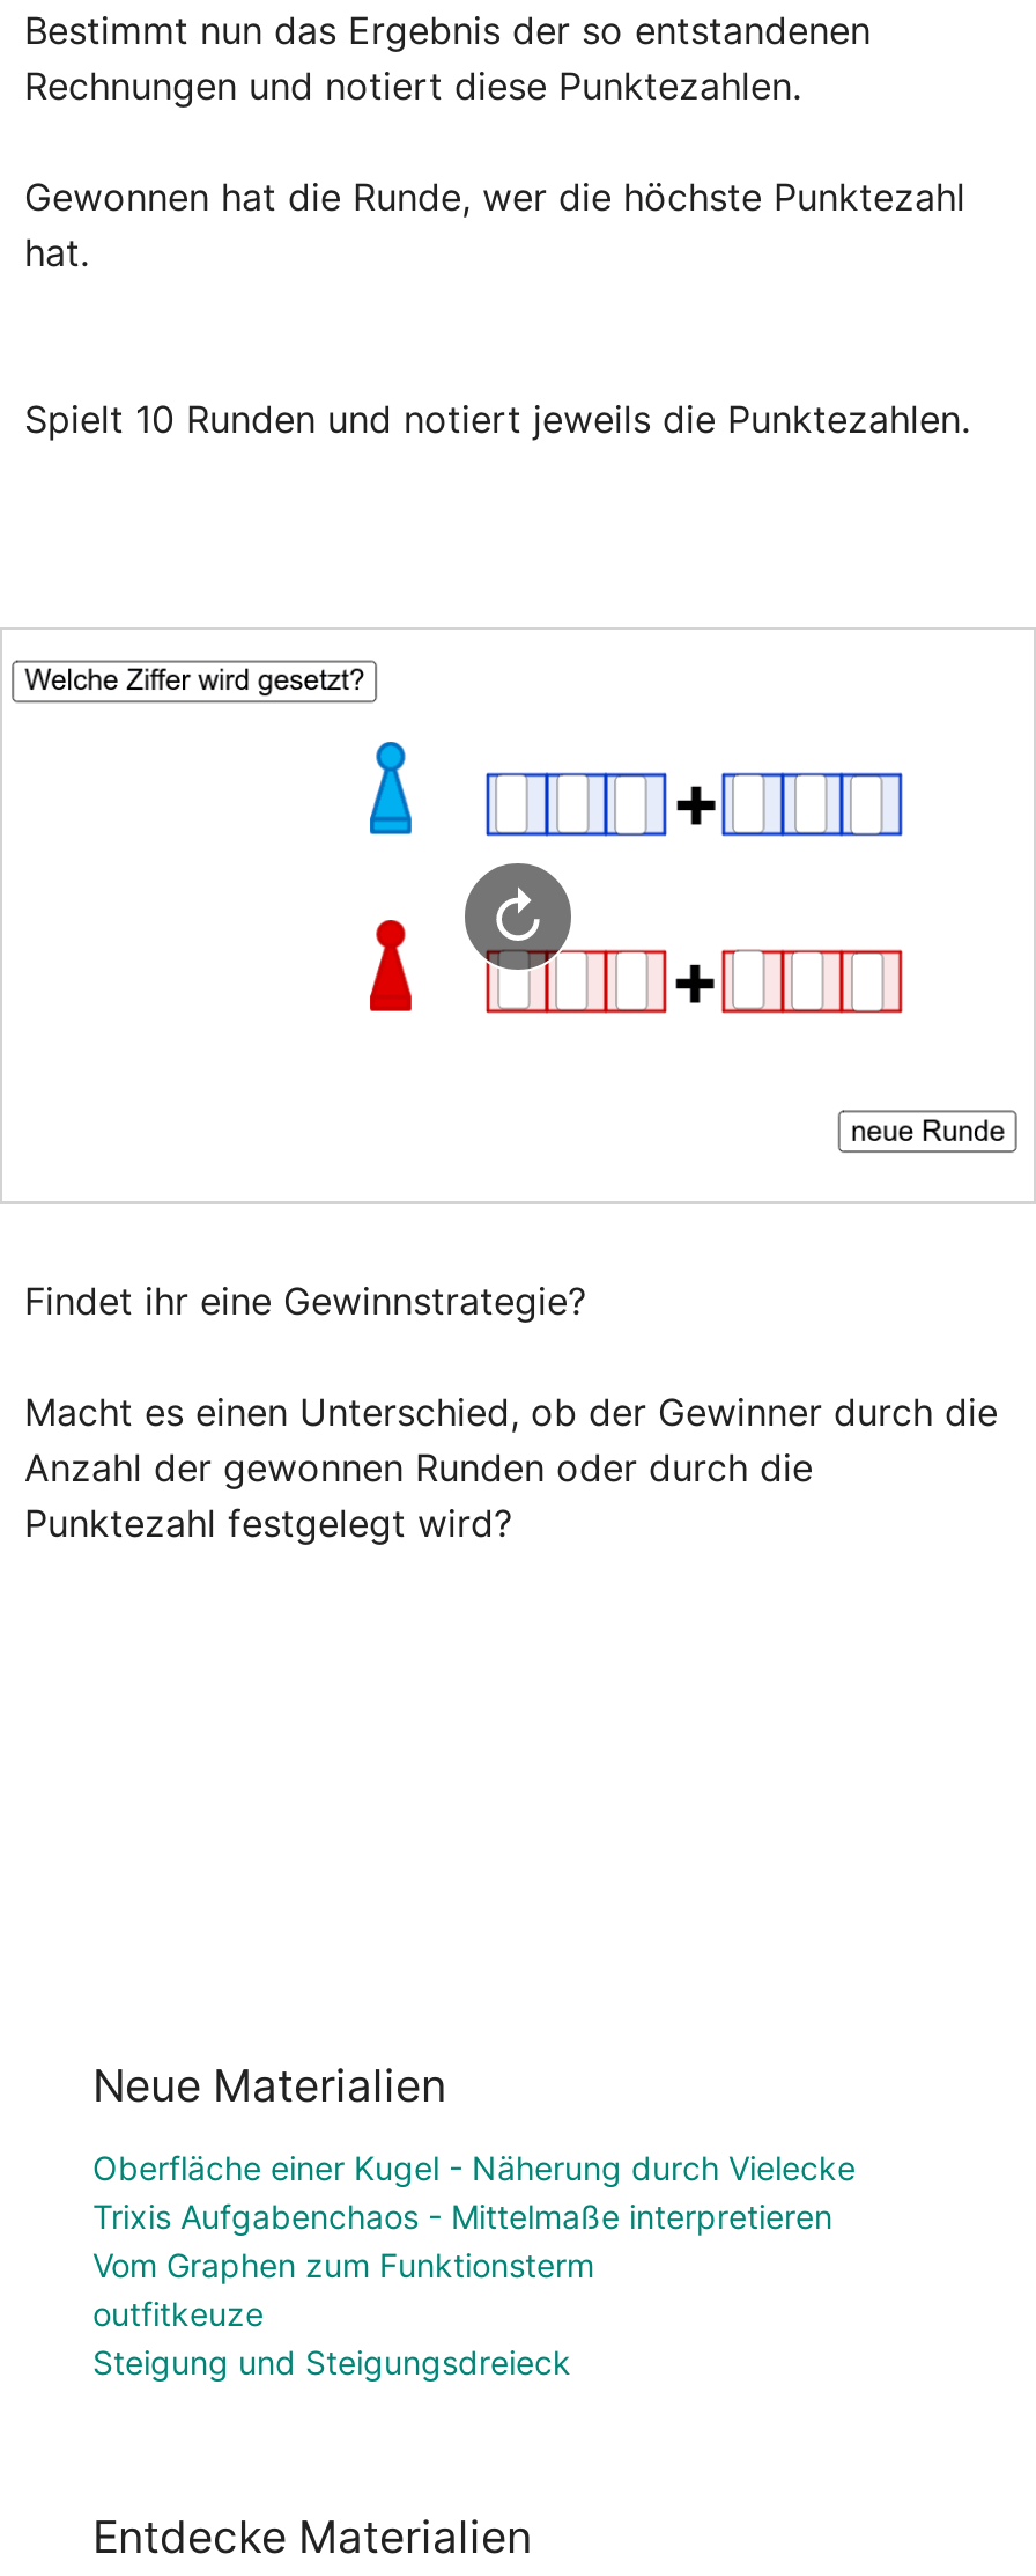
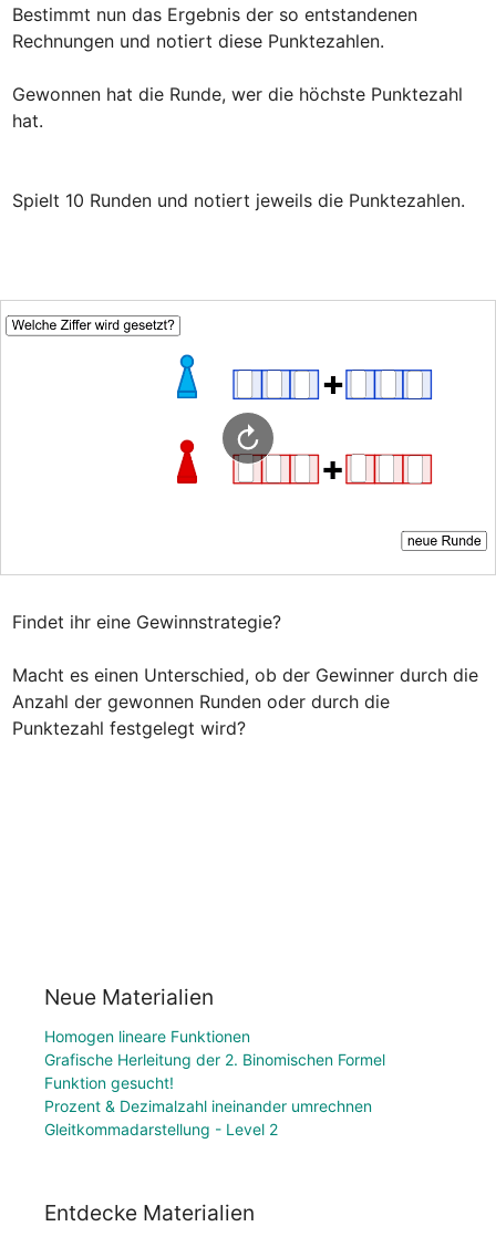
[92,2147,856,2381] Oberfläche einer Kugel - Näherung durch Vielecke | Trixis Aufgabenchaos - Mittelmaße interpretieren | Vom Graphen zum Funktionsterm | outfitkeuze | Steigung und Steigungsdreieck -> [44,1027,385,1138] Homogen lineare Funktionen | Grafische Herleitung der 2. Binomischen Formel | Funktion gesucht! | Prozent & Dezimalzahl ineinander umrechnen | Gleitkommadarstellung - Level 2

